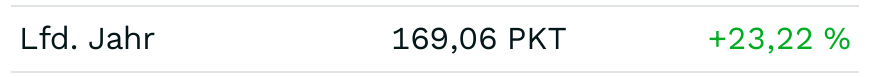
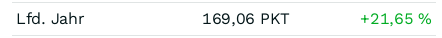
[708,19,851,57] +23,22% -> [360,9,432,28] +21,65%

